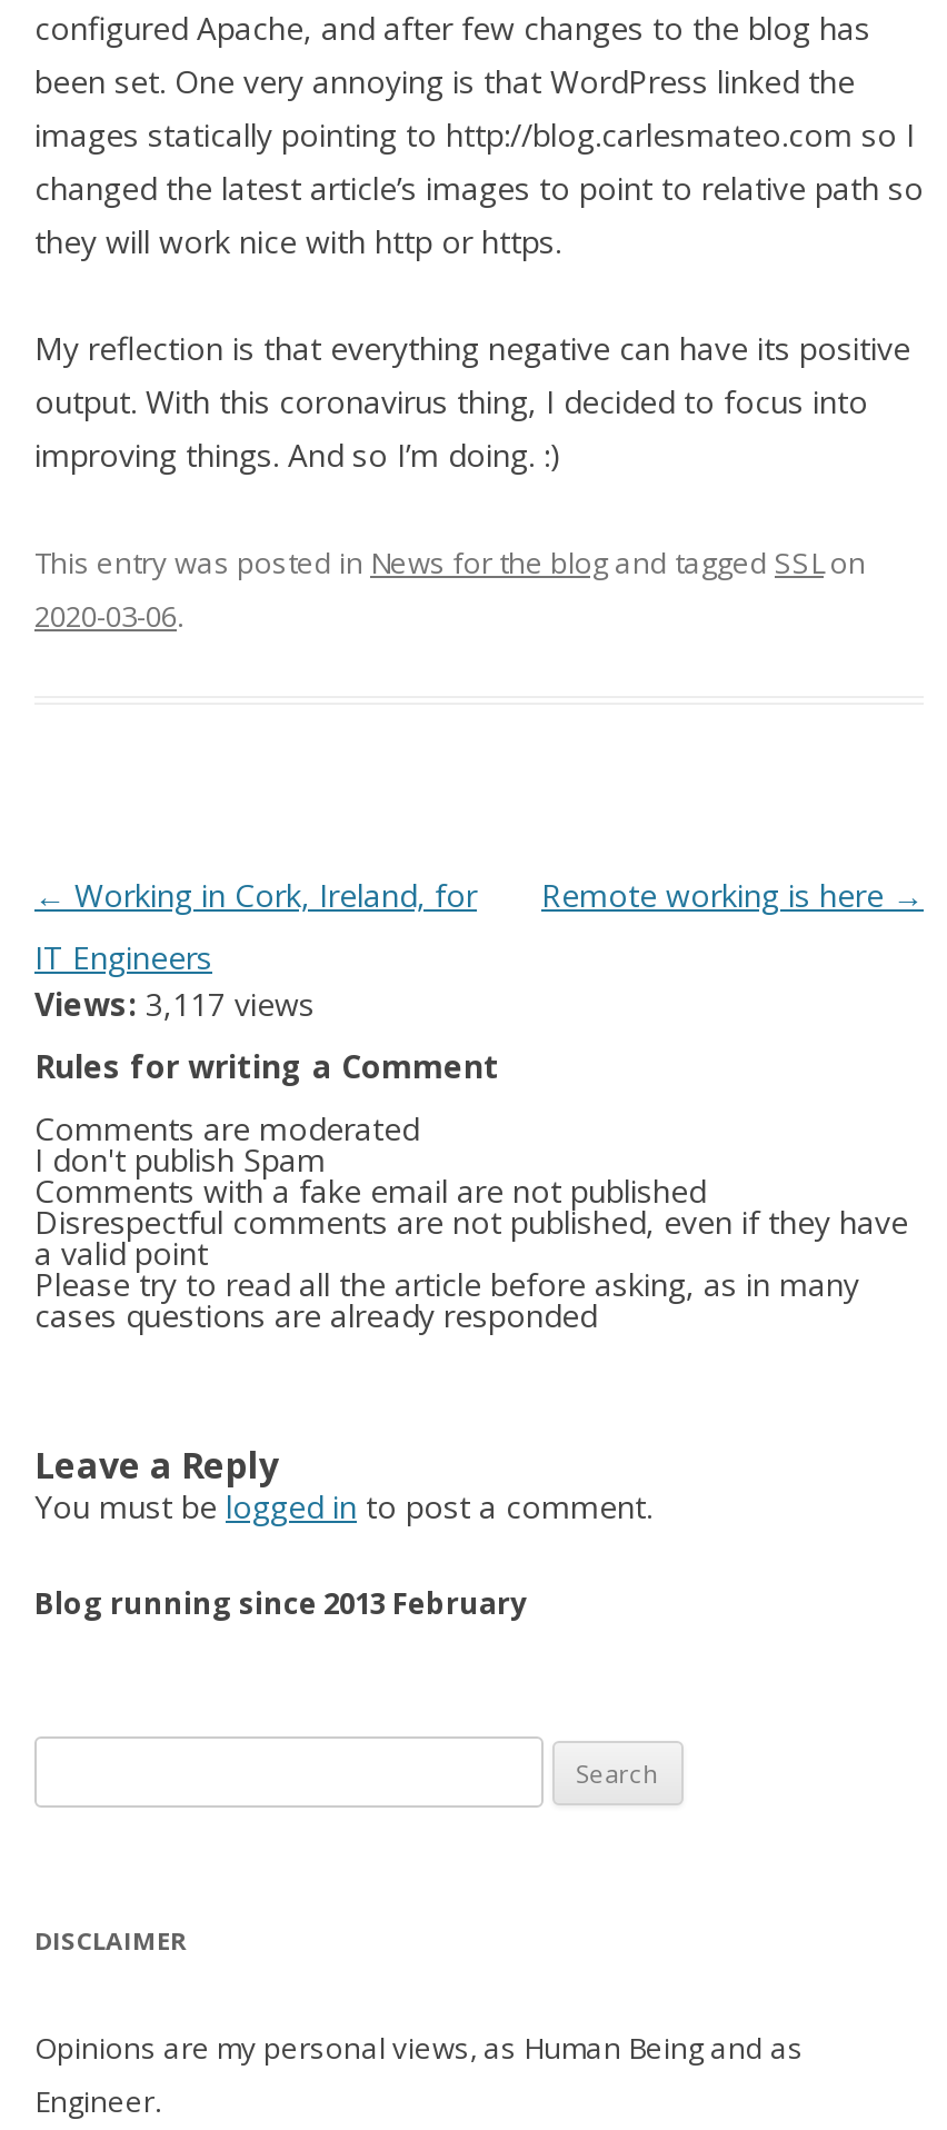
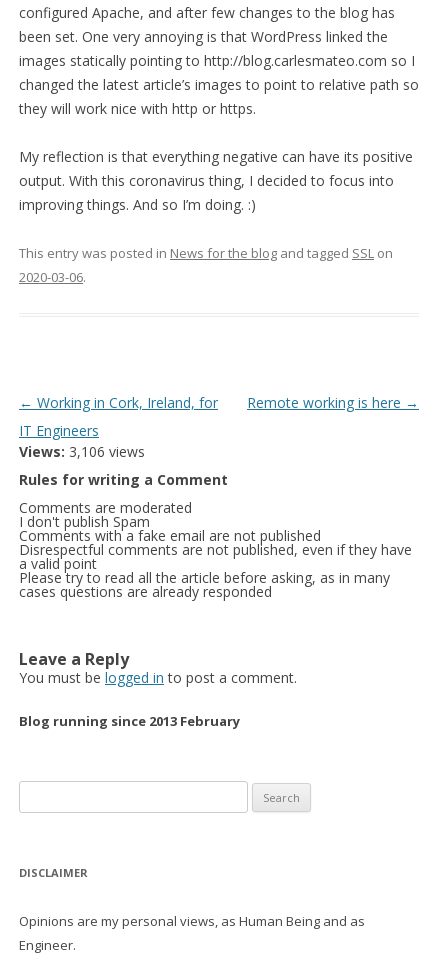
[34,983,315,1025] Views: 3,117 views -> [19,442,145,461] Views: 3,106 views

